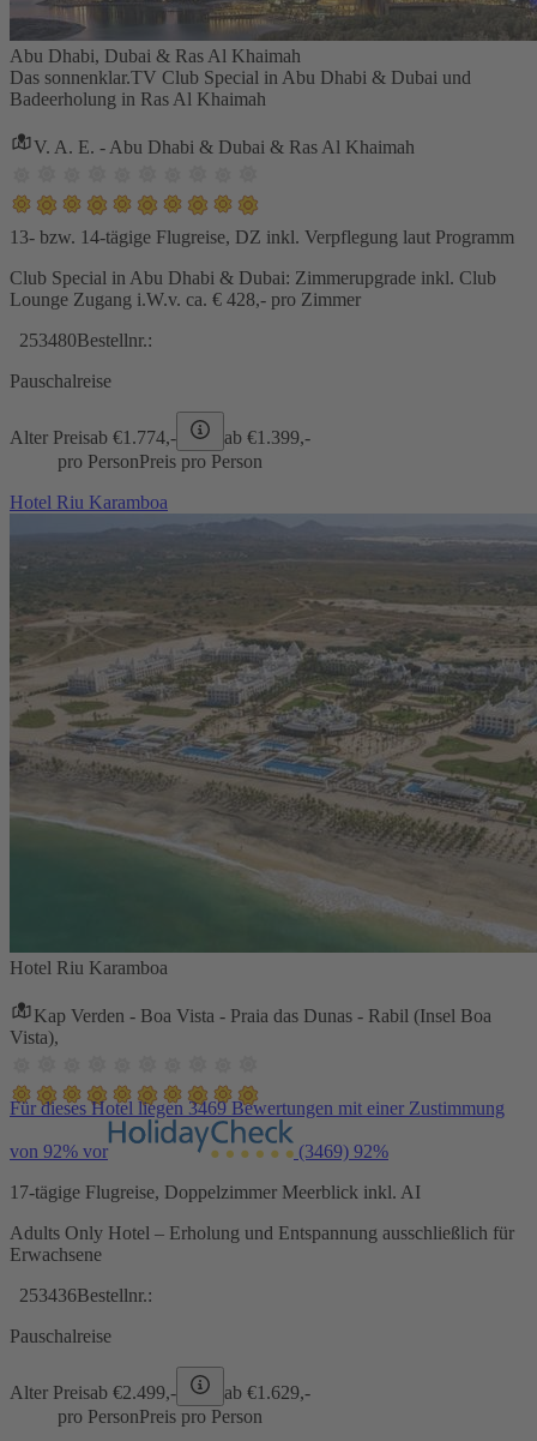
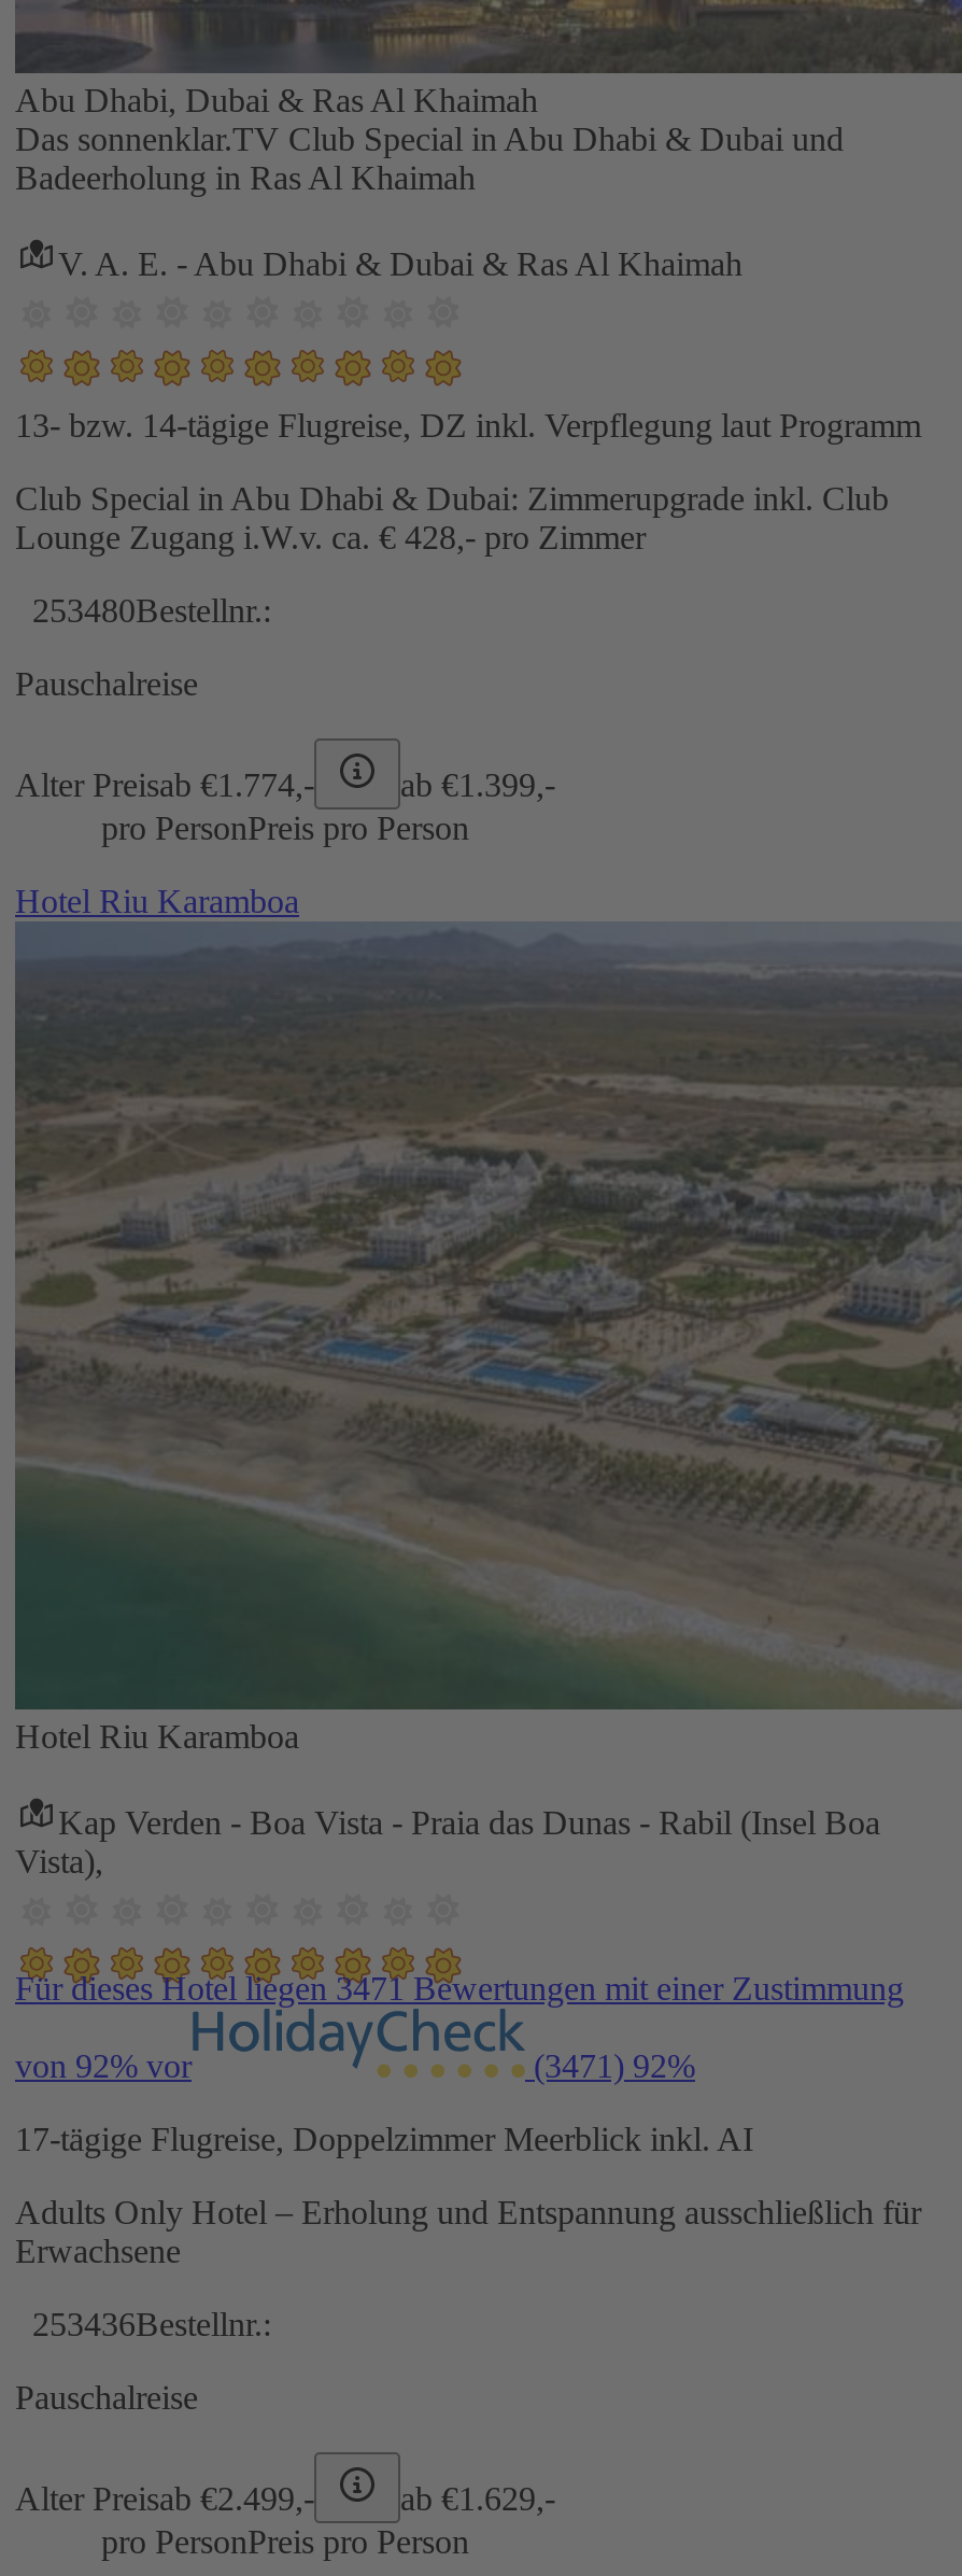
[10,1097,505,1118] Für dieses Hotel liegen 3469 Bewertungen mit einer Zustimmung -> [15,1969,904,2005] Für dieses Hotel liegen 3471 Bewertungen mit einer Zustimmung
[294,1140,388,1161] (3469) 92% -> [525,2046,695,2083] (3471) 92%

